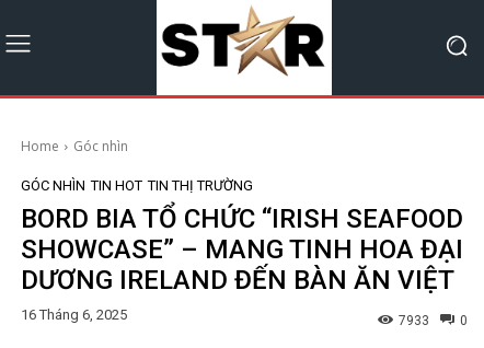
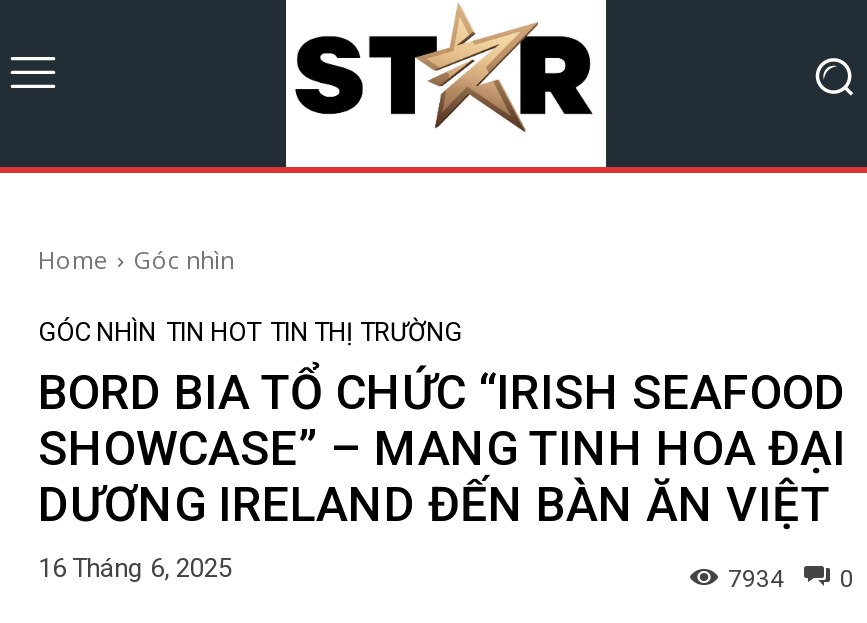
[399,313,468,328] 7933 0 -> [728,565,854,593] 7934 0

